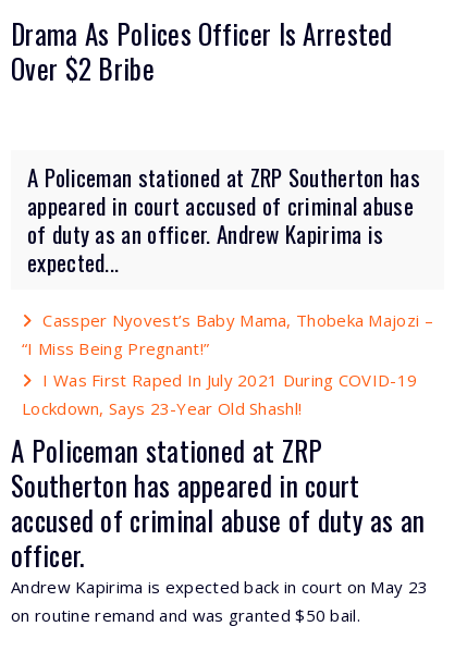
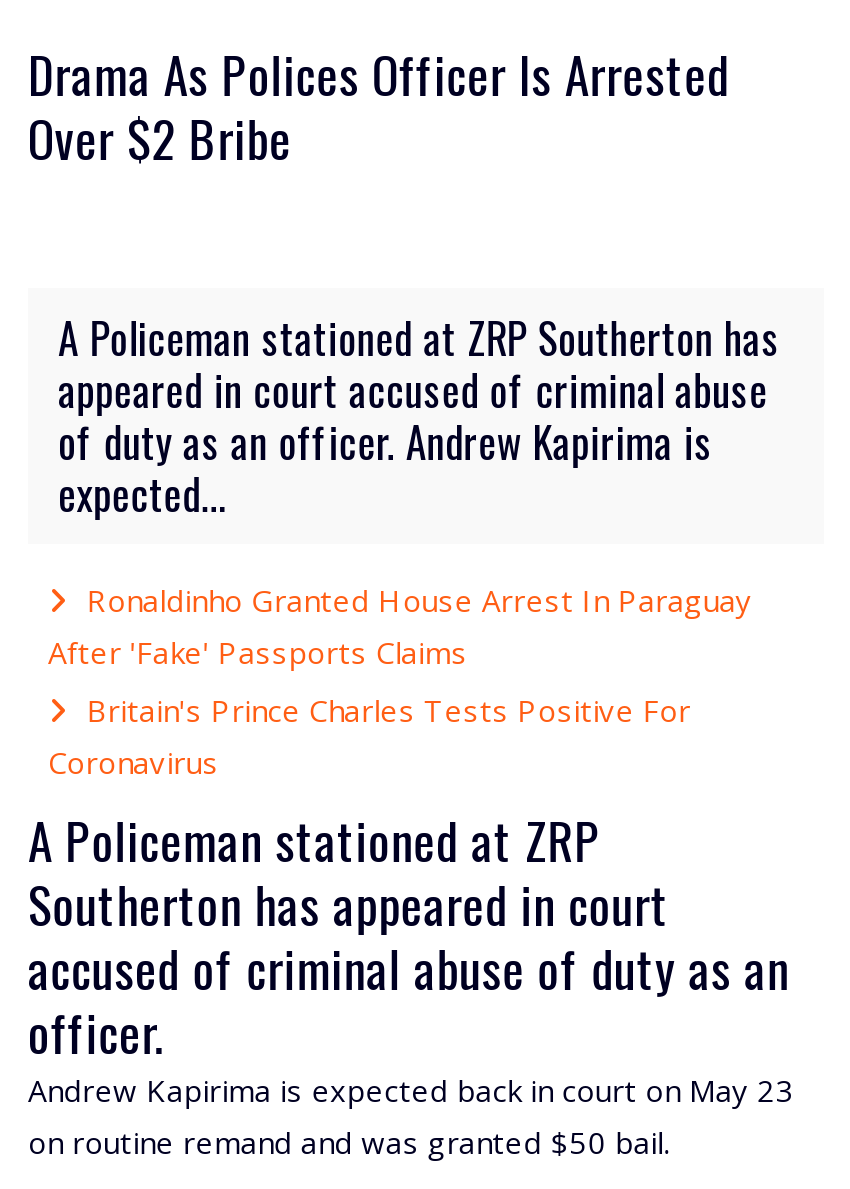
[22,309,433,419] Cassper Nyovest’s Baby Mama, Thobeka Majozi – | “I Miss Being Pregnant!” | I Was First Raped In July 2021 During COVID-19 | Lockdown, Says 23-Year Old Shashl! -> [48,580,752,782] Ronaldinho Granted House Arrest In Paraguay | After 'Fake' Passports Claims | Britain's Prince Charles Tests Positive For | Coronavirus

